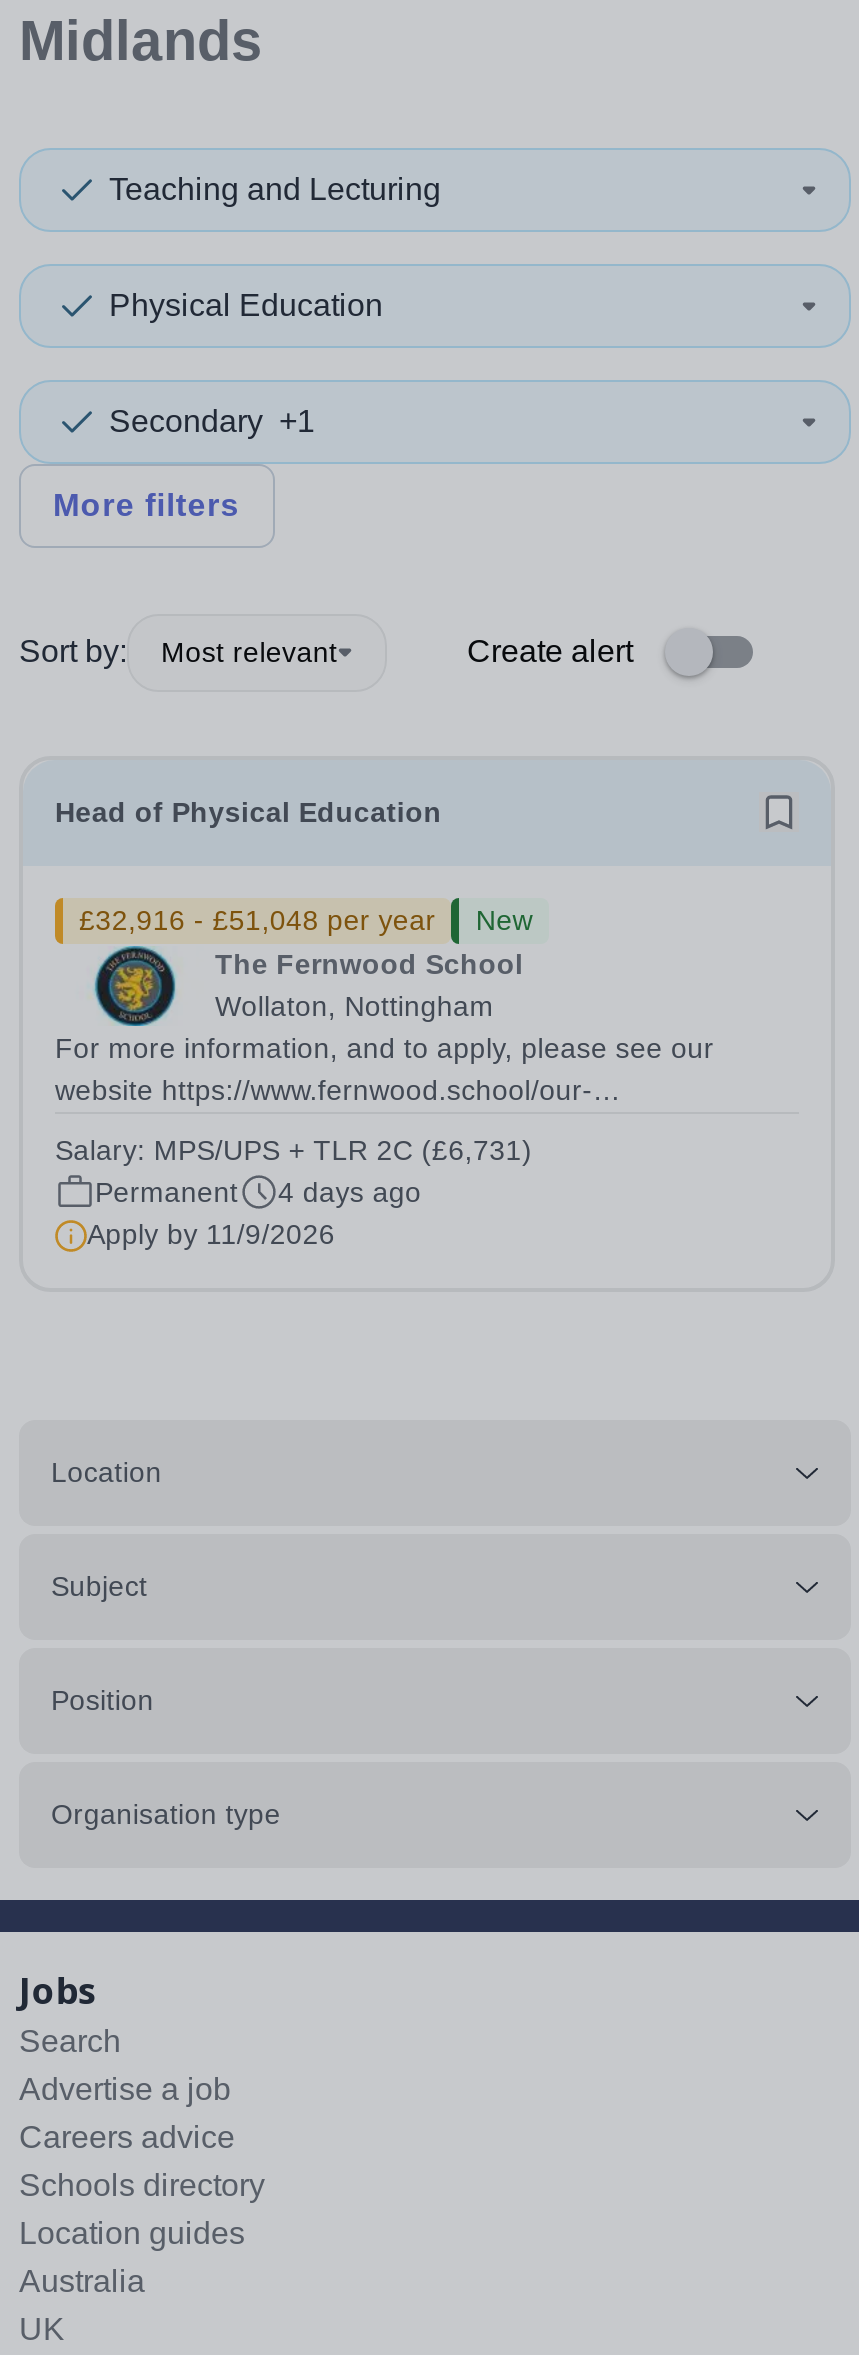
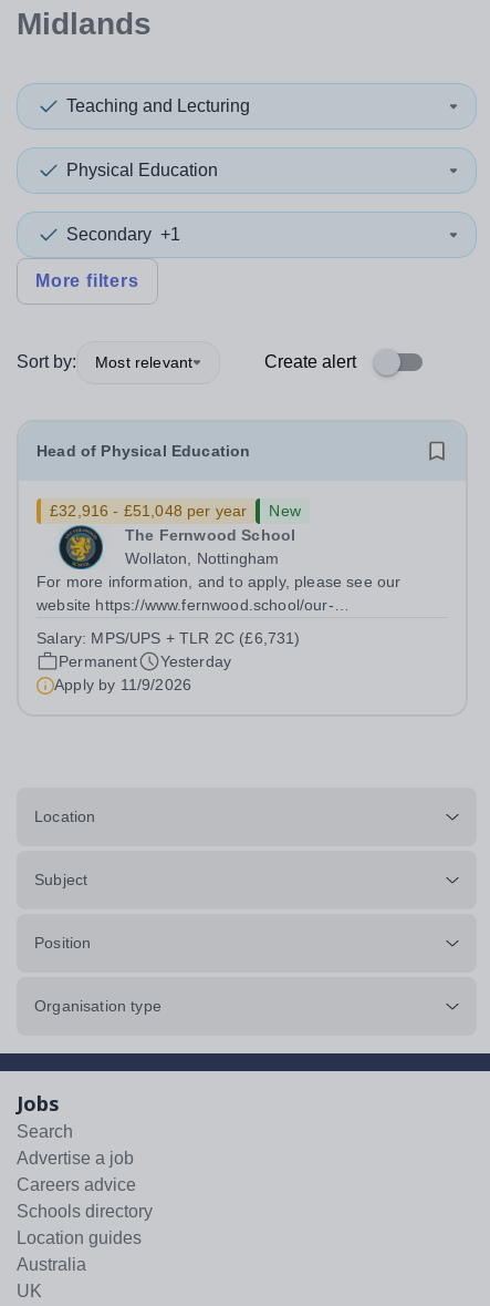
[278,1176,421,1208] 4 days ago -> [160,652,231,670] Yesterday

